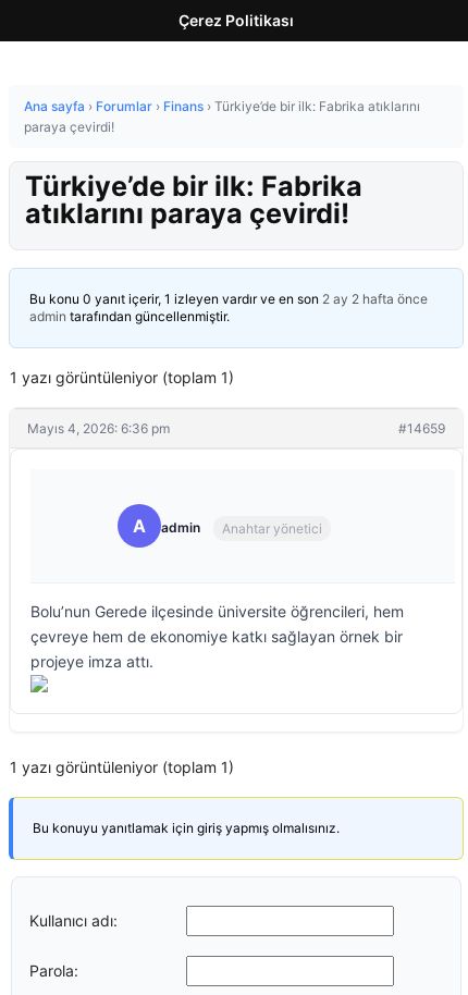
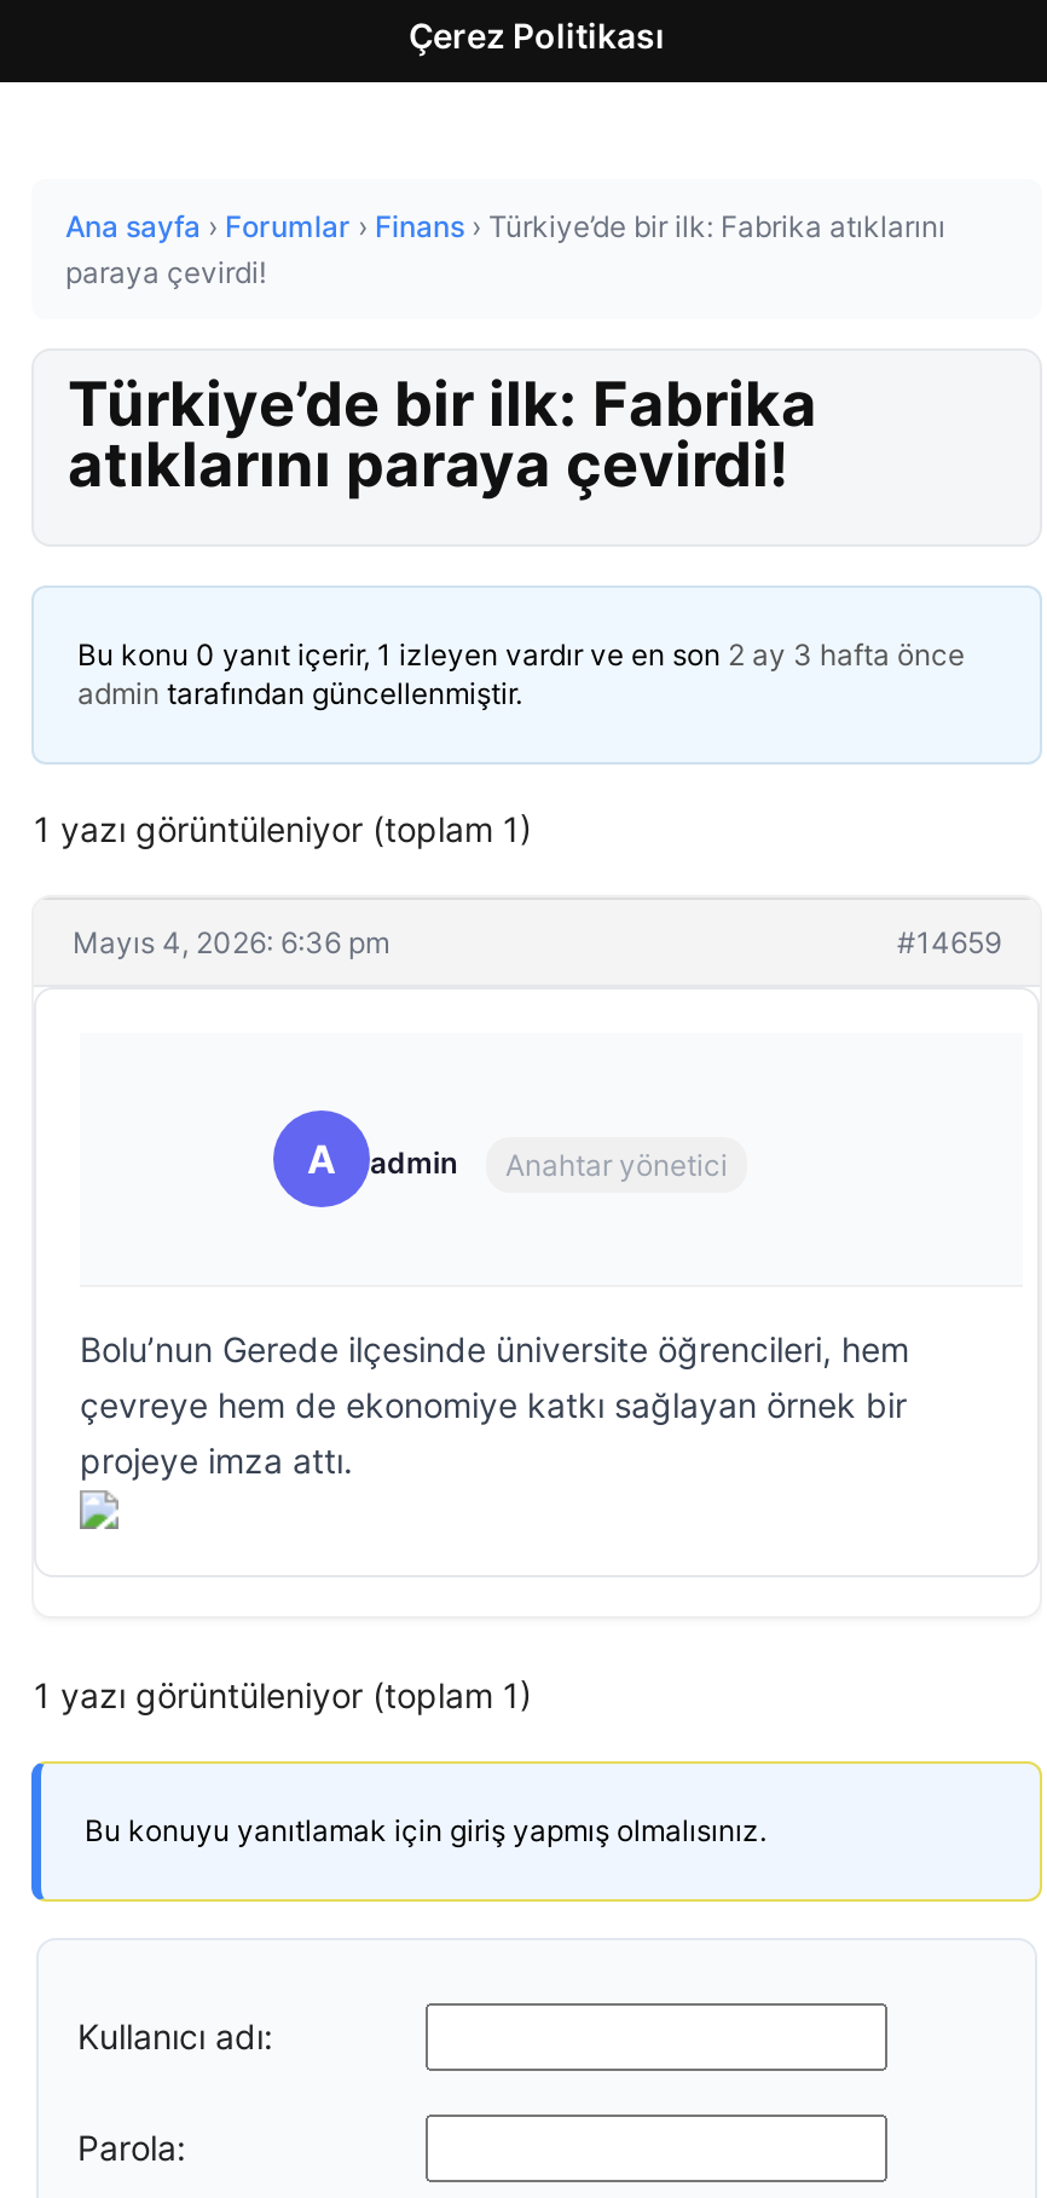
[29,291,428,307] Bu konu 0 yanıt içerir, 1 izleyen vardır ve en son 2 ay 2 hafta önce -> [77,636,965,673] Bu konu 0 yanıt içerir, 1 izleyen vardır ve en son 2 ay 3 hafta önce

